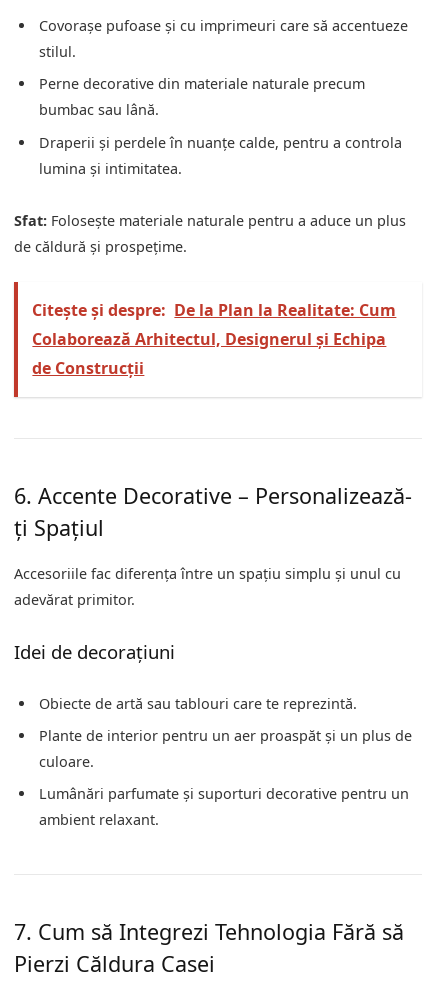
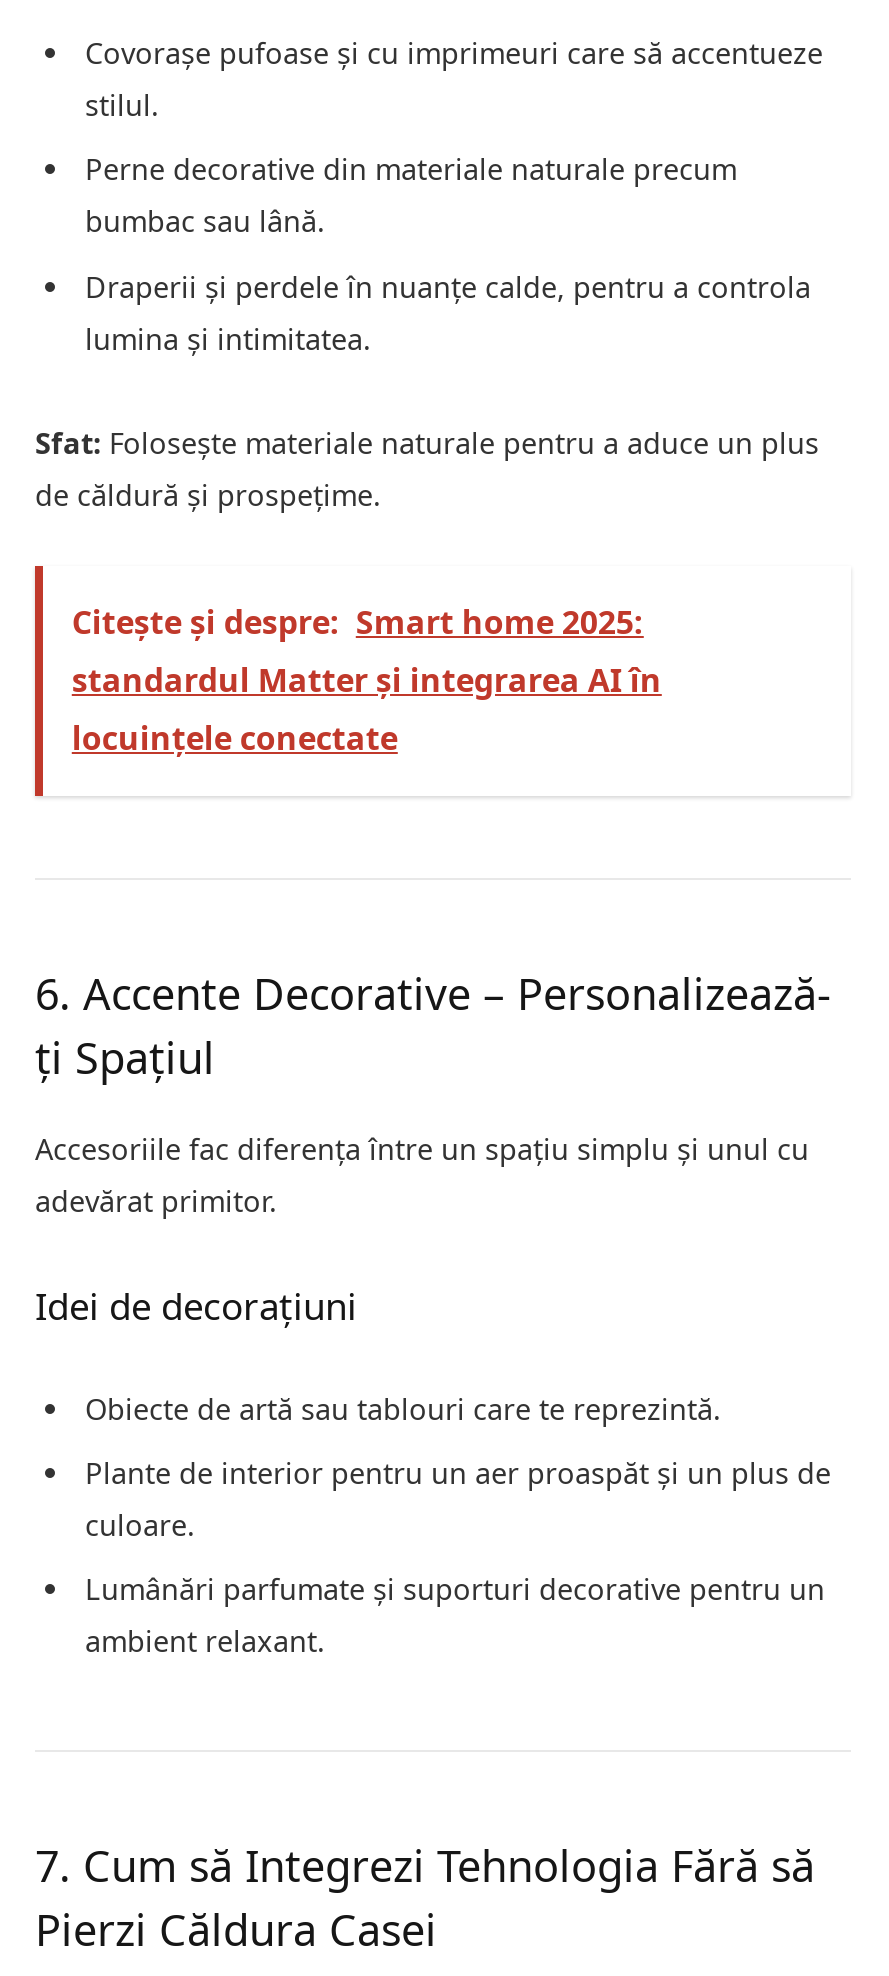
[32,299,396,379] Citește și despre: De la Plan la Realitate: Cum | Colaborează Arhitectul, Designerul și Echipa | de Construcții -> [72,600,662,760] Citește și despre: Smart home 2025: | standardul Matter și integrarea AI în | locuinţele conectate

